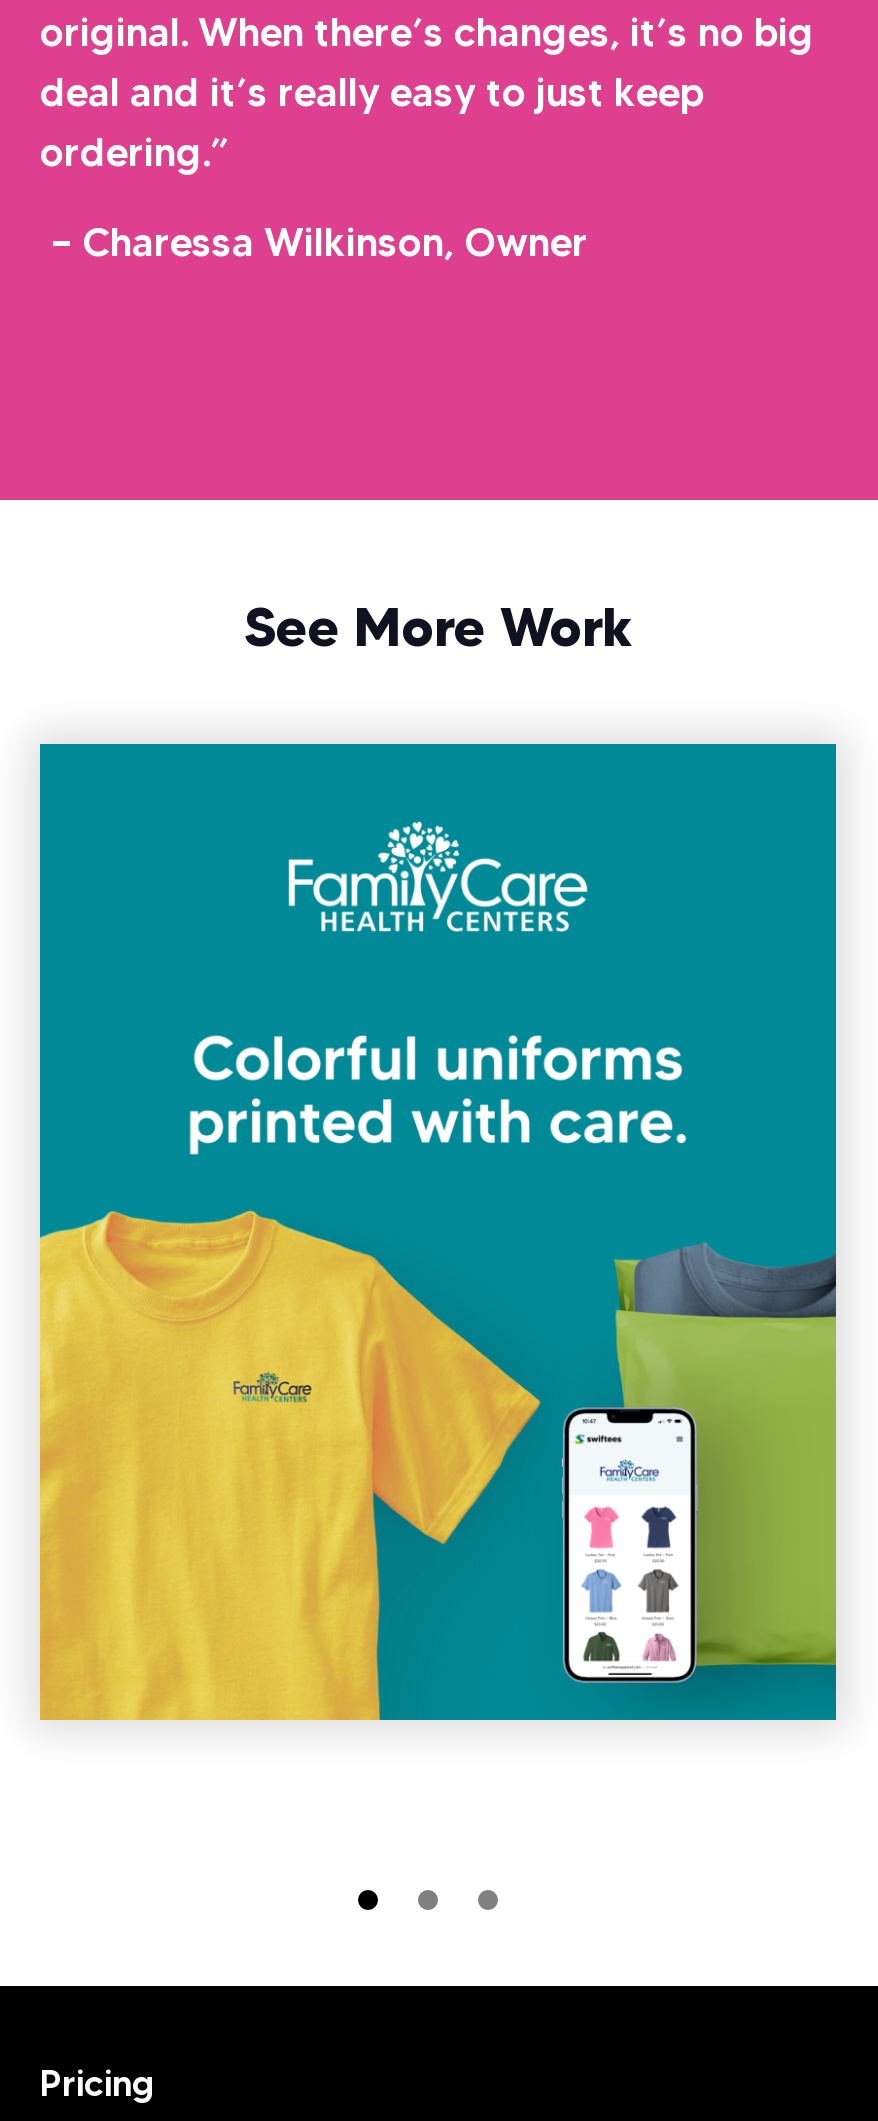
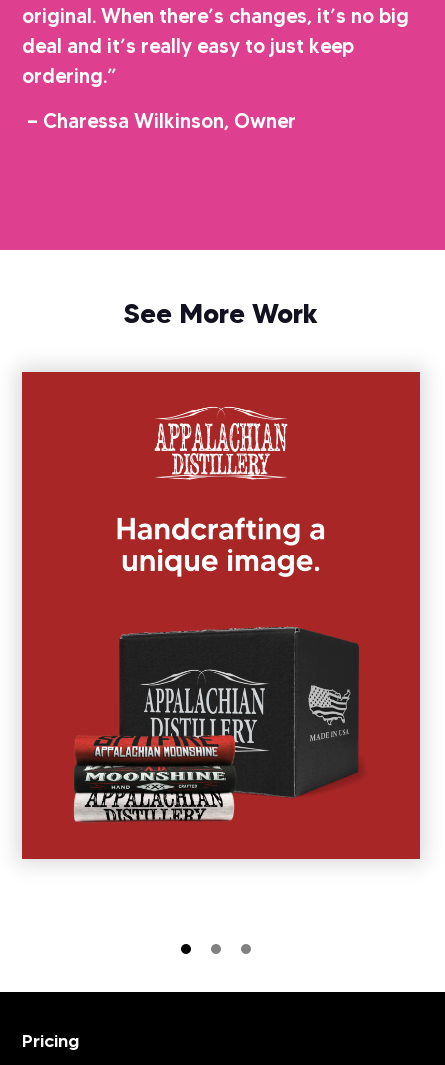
[38,742,838,1724] [image] -> [21,371,421,861] [image]

